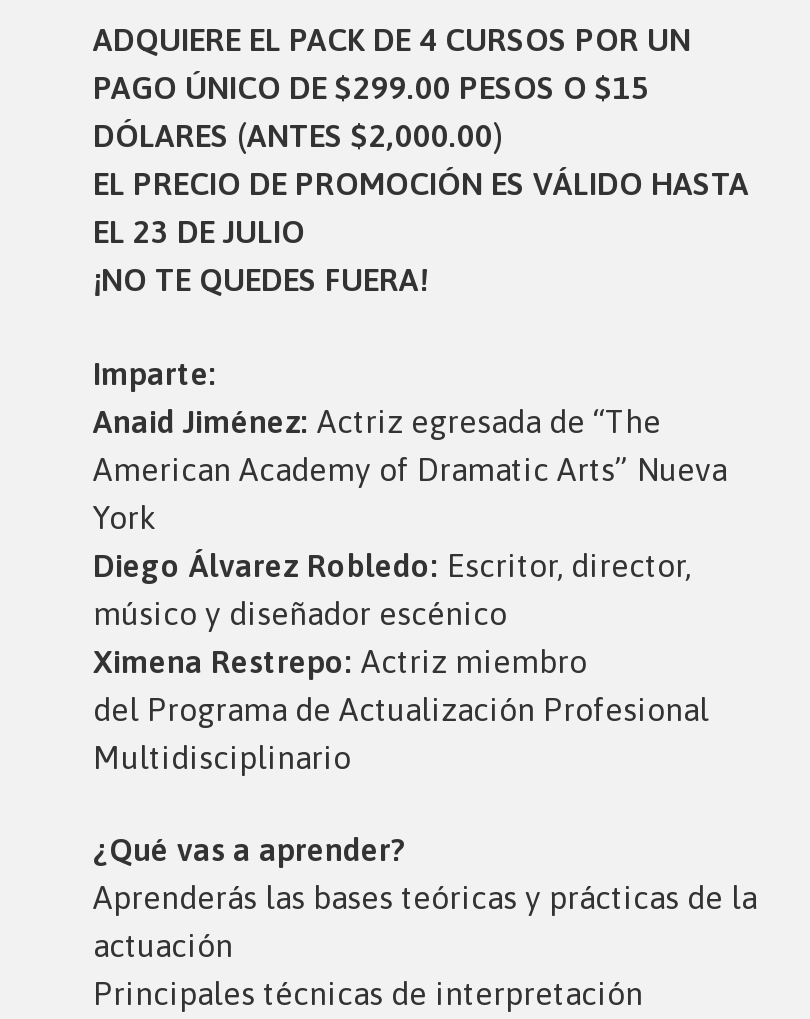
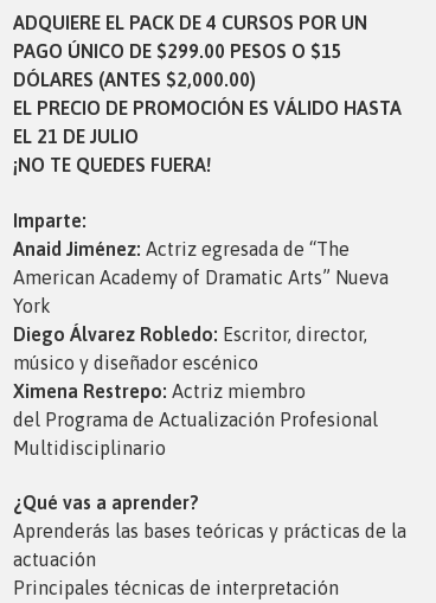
[93,213,313,249] EL 23 DE JULIO -> [13,126,143,147] EL 21 DE JULIO

